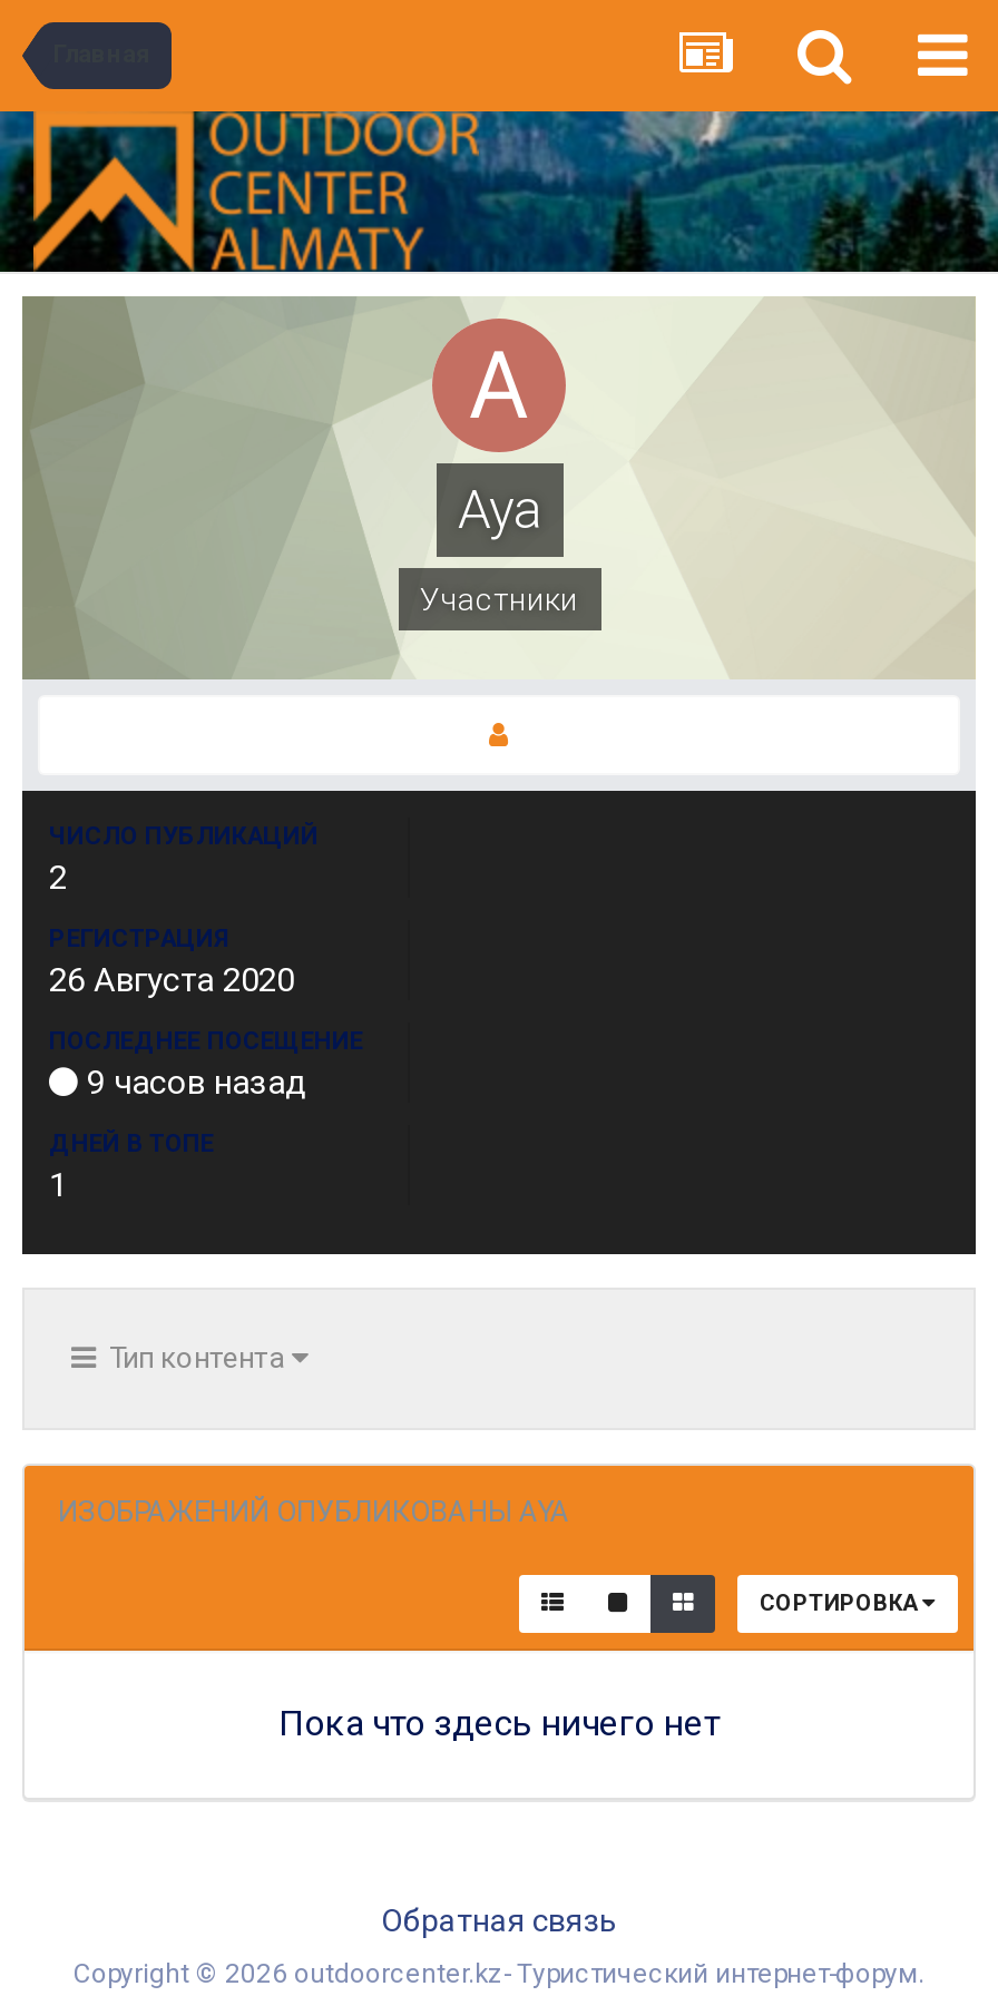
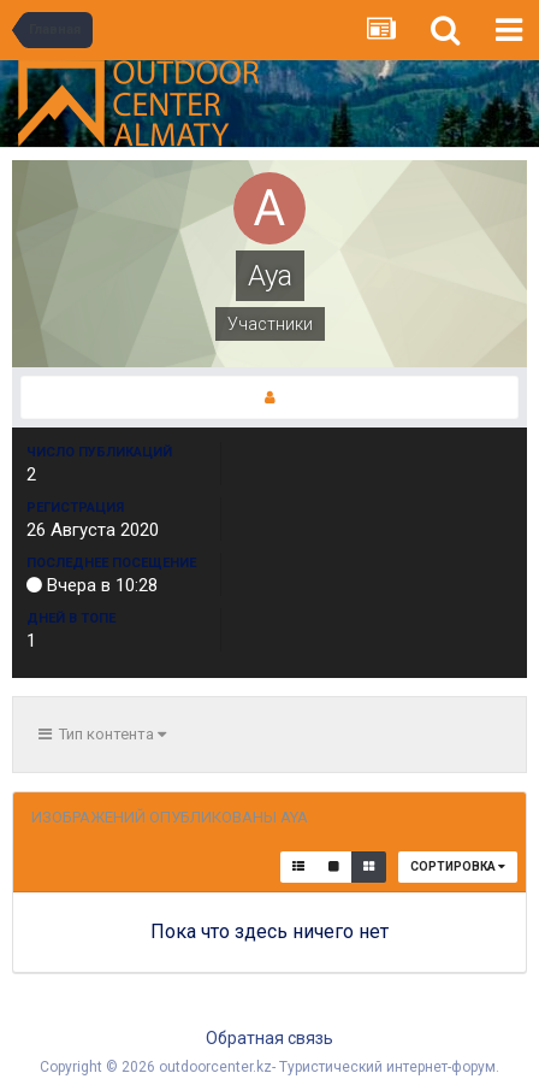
[87,1063,307,1103] 9 часов назад -> [47,574,158,596] Вчера в 10:28

